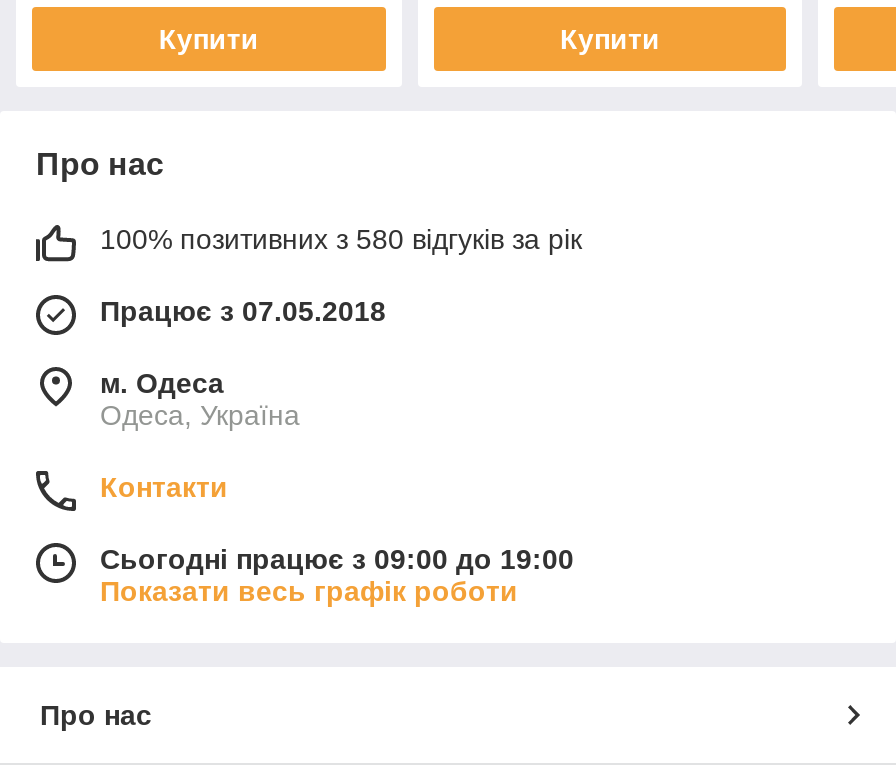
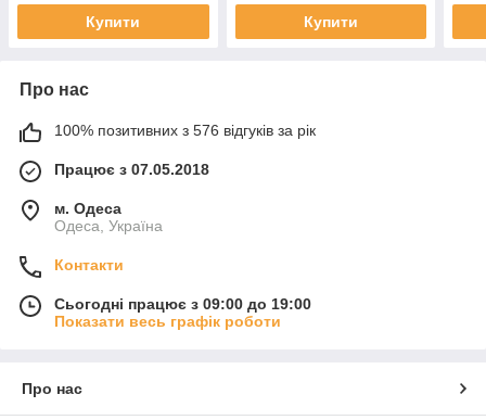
[100,224,582,256] 100% позитивних з 580 відгуків за рік -> [54,122,316,139] 100% позитивних з 576 відгуків за рік

